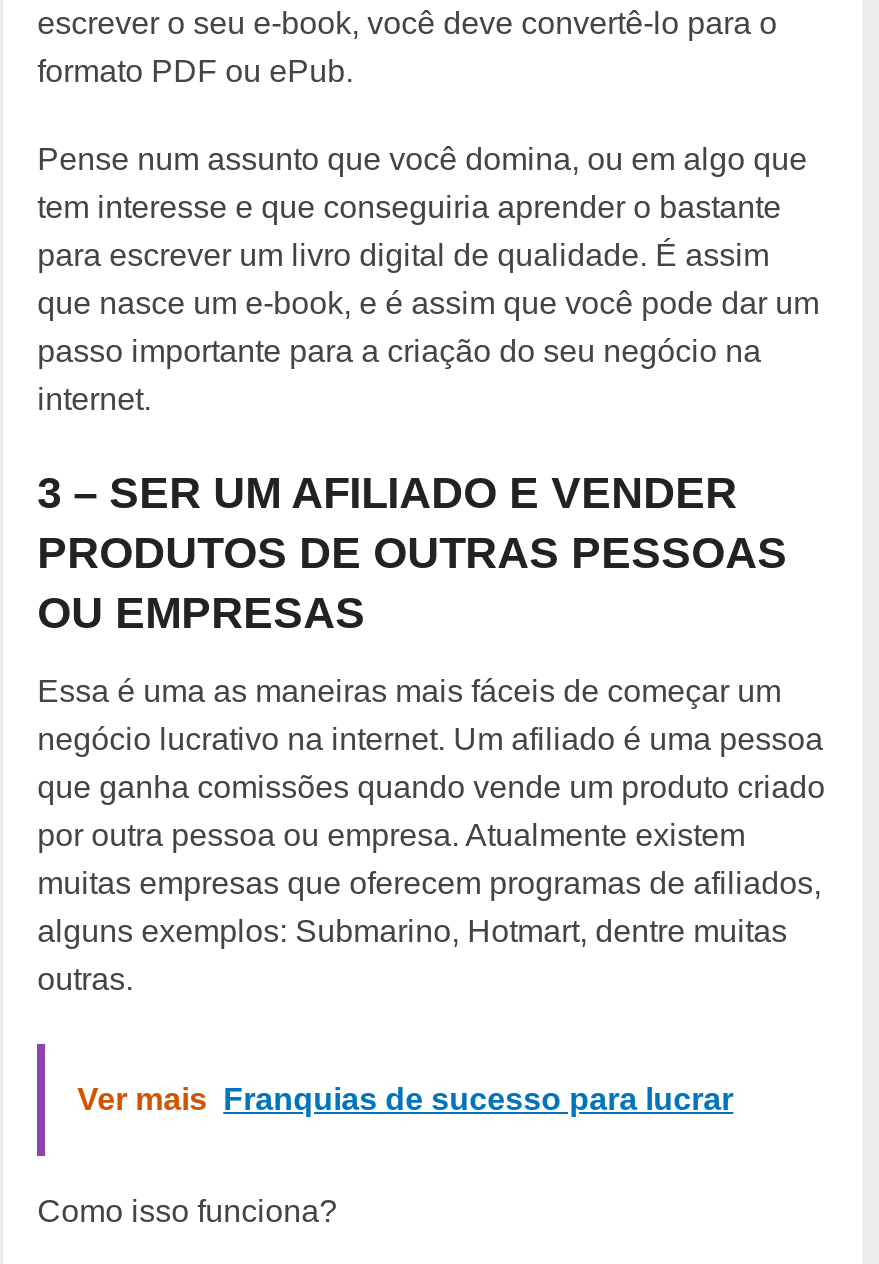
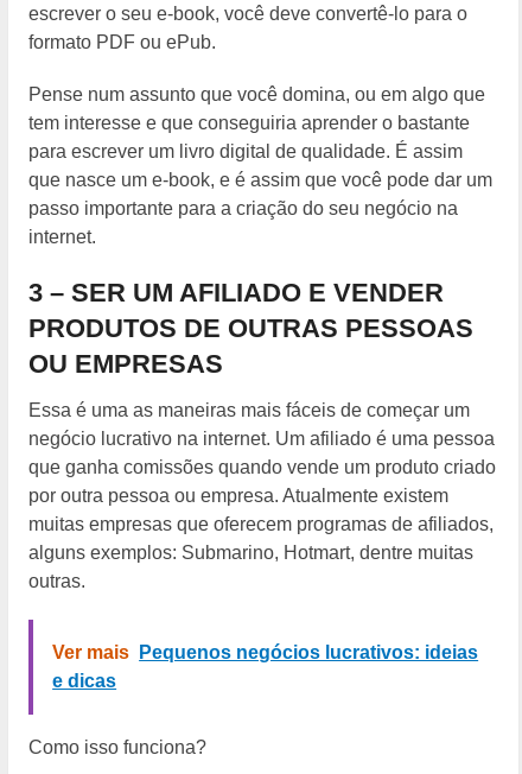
[77,1083,733,1117] Ver mais Franquias de sucesso para lucrar -> [52,643,478,691] Ver mais Pequenos negócios lucrativos: ideias | e dicas

